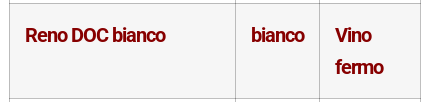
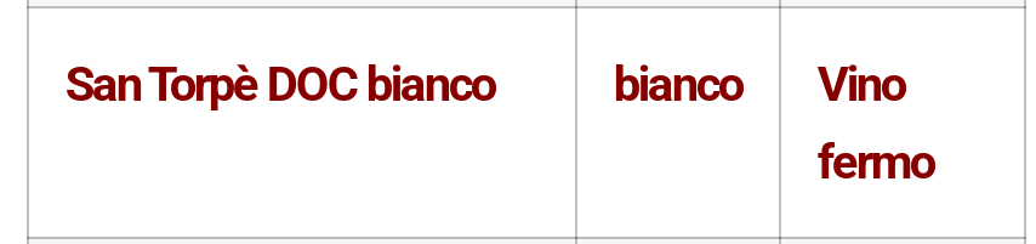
[25,23,165,47] Reno DOC bianco -> [65,54,495,112] San Torpè DOC bianco

